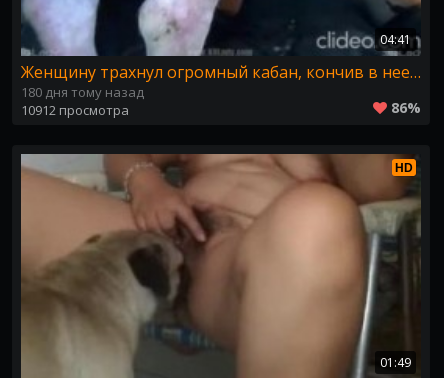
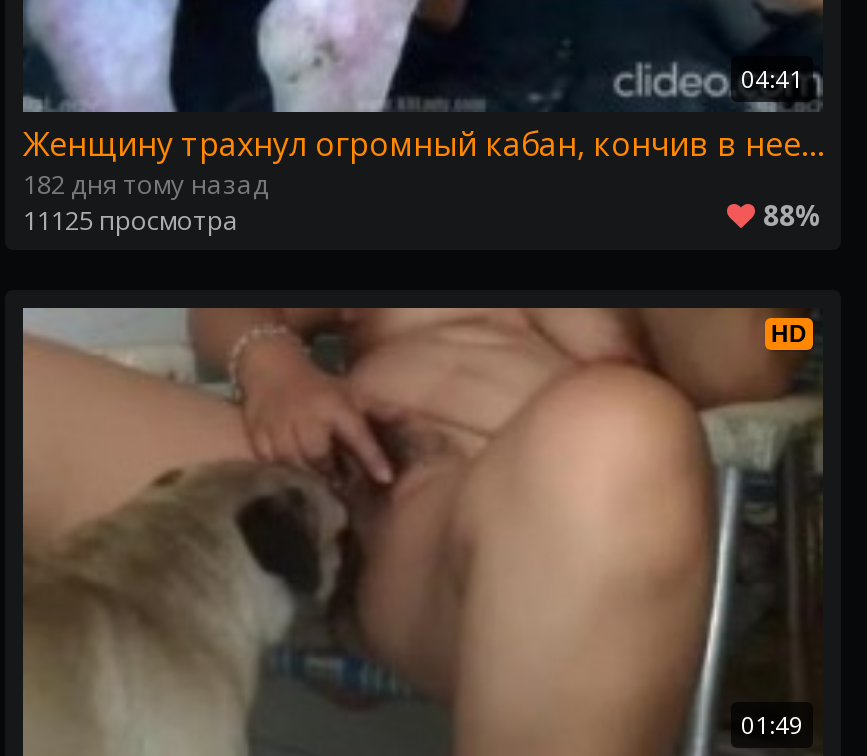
[21,83,144,101] 180 дня тому назад -> [23,166,269,202] 182 дня тому назад
[21,101,129,119] 10912 просмотра -> [23,202,239,238] 11125 просмотра
[391,98,421,117] 86% -> [763,196,823,234] 88%

